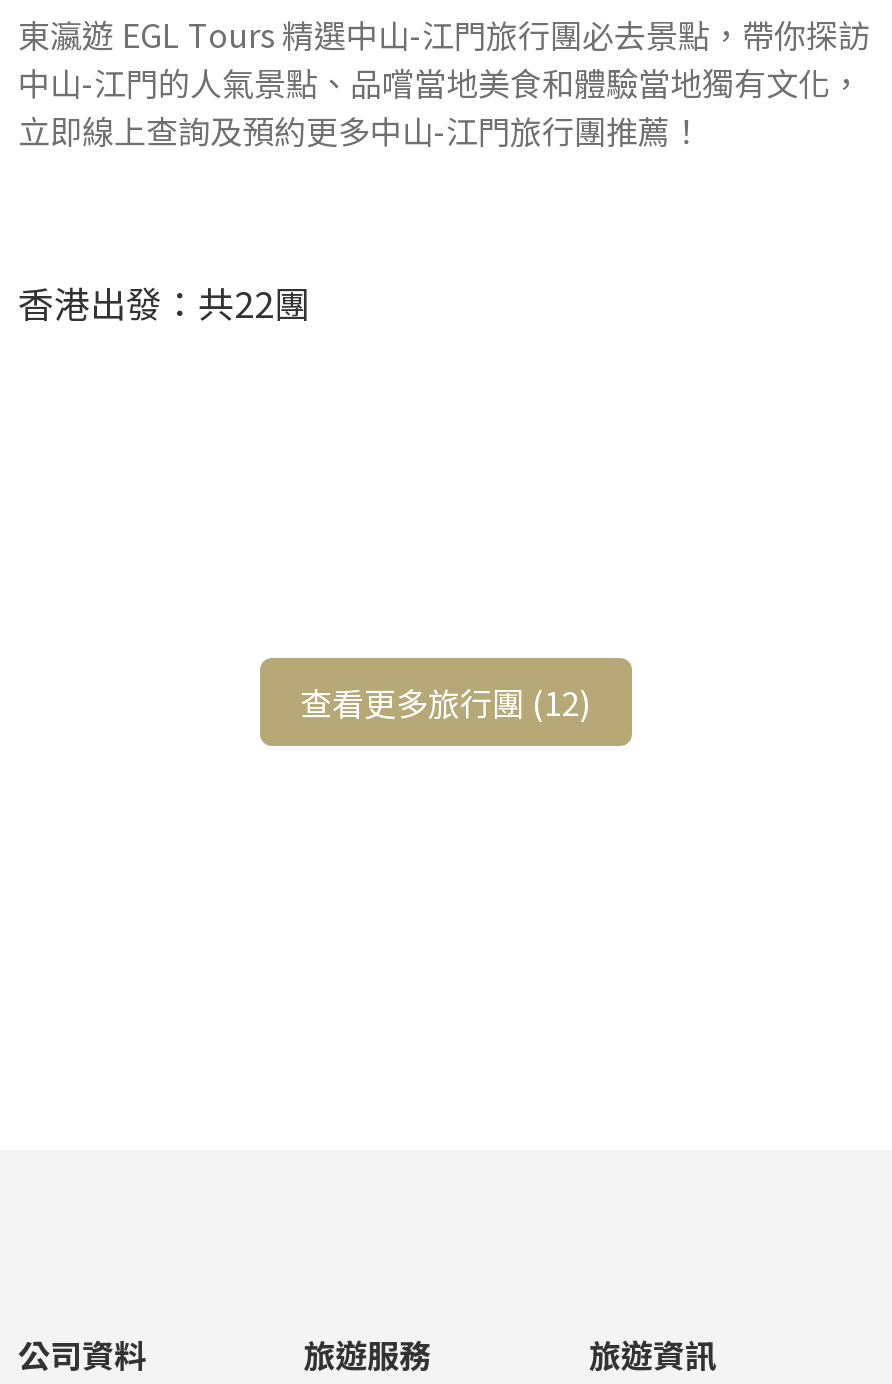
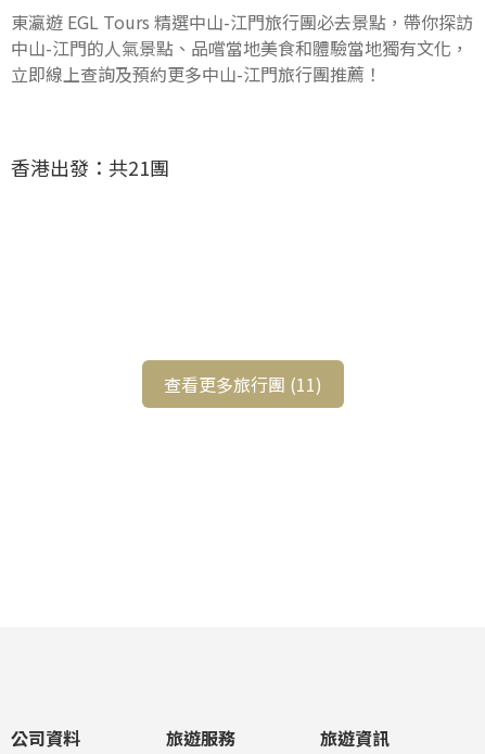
[18,275,310,327] 香港出發：共22團 -> [11,153,169,181] 香港出發：共21團
[300,678,592,726] 查看更多旅行團 (12) -> [164,371,322,397] 查看更多旅行團 (11)

